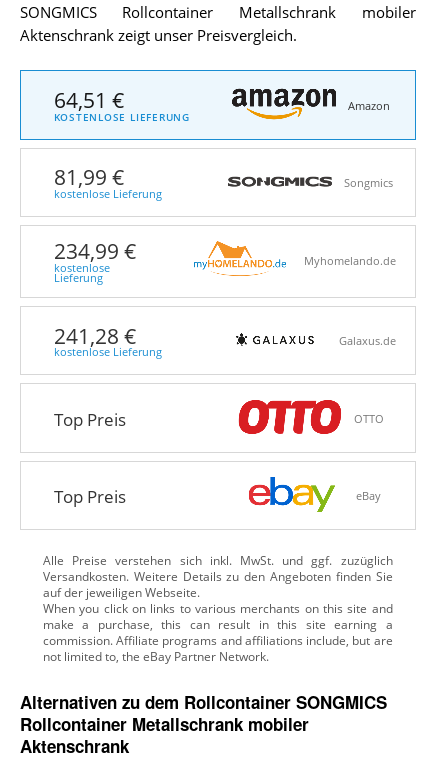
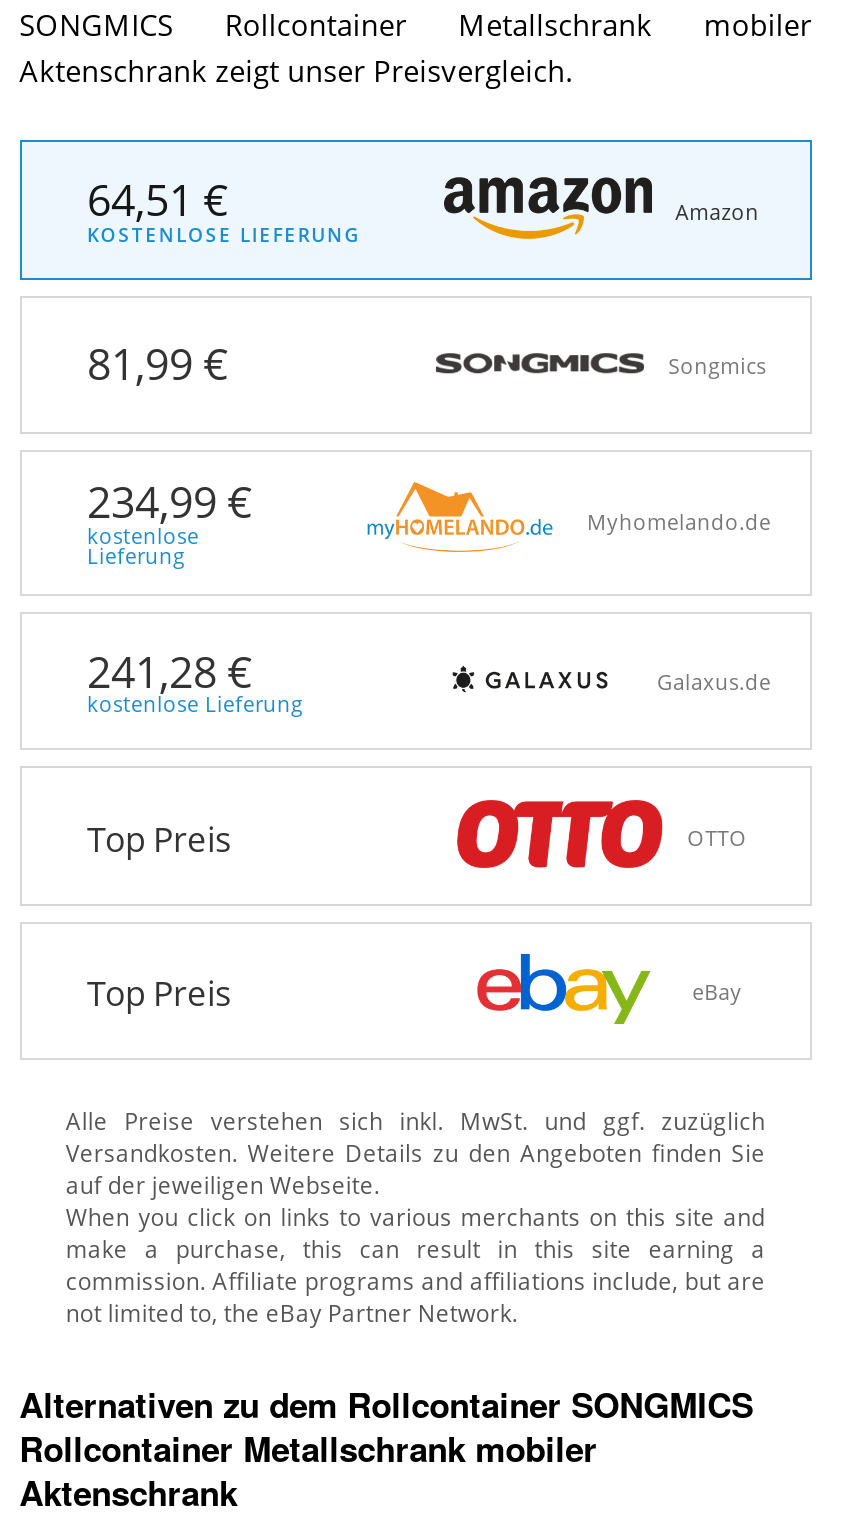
[53,187,161,201] kostenlose Lieferung -> none

